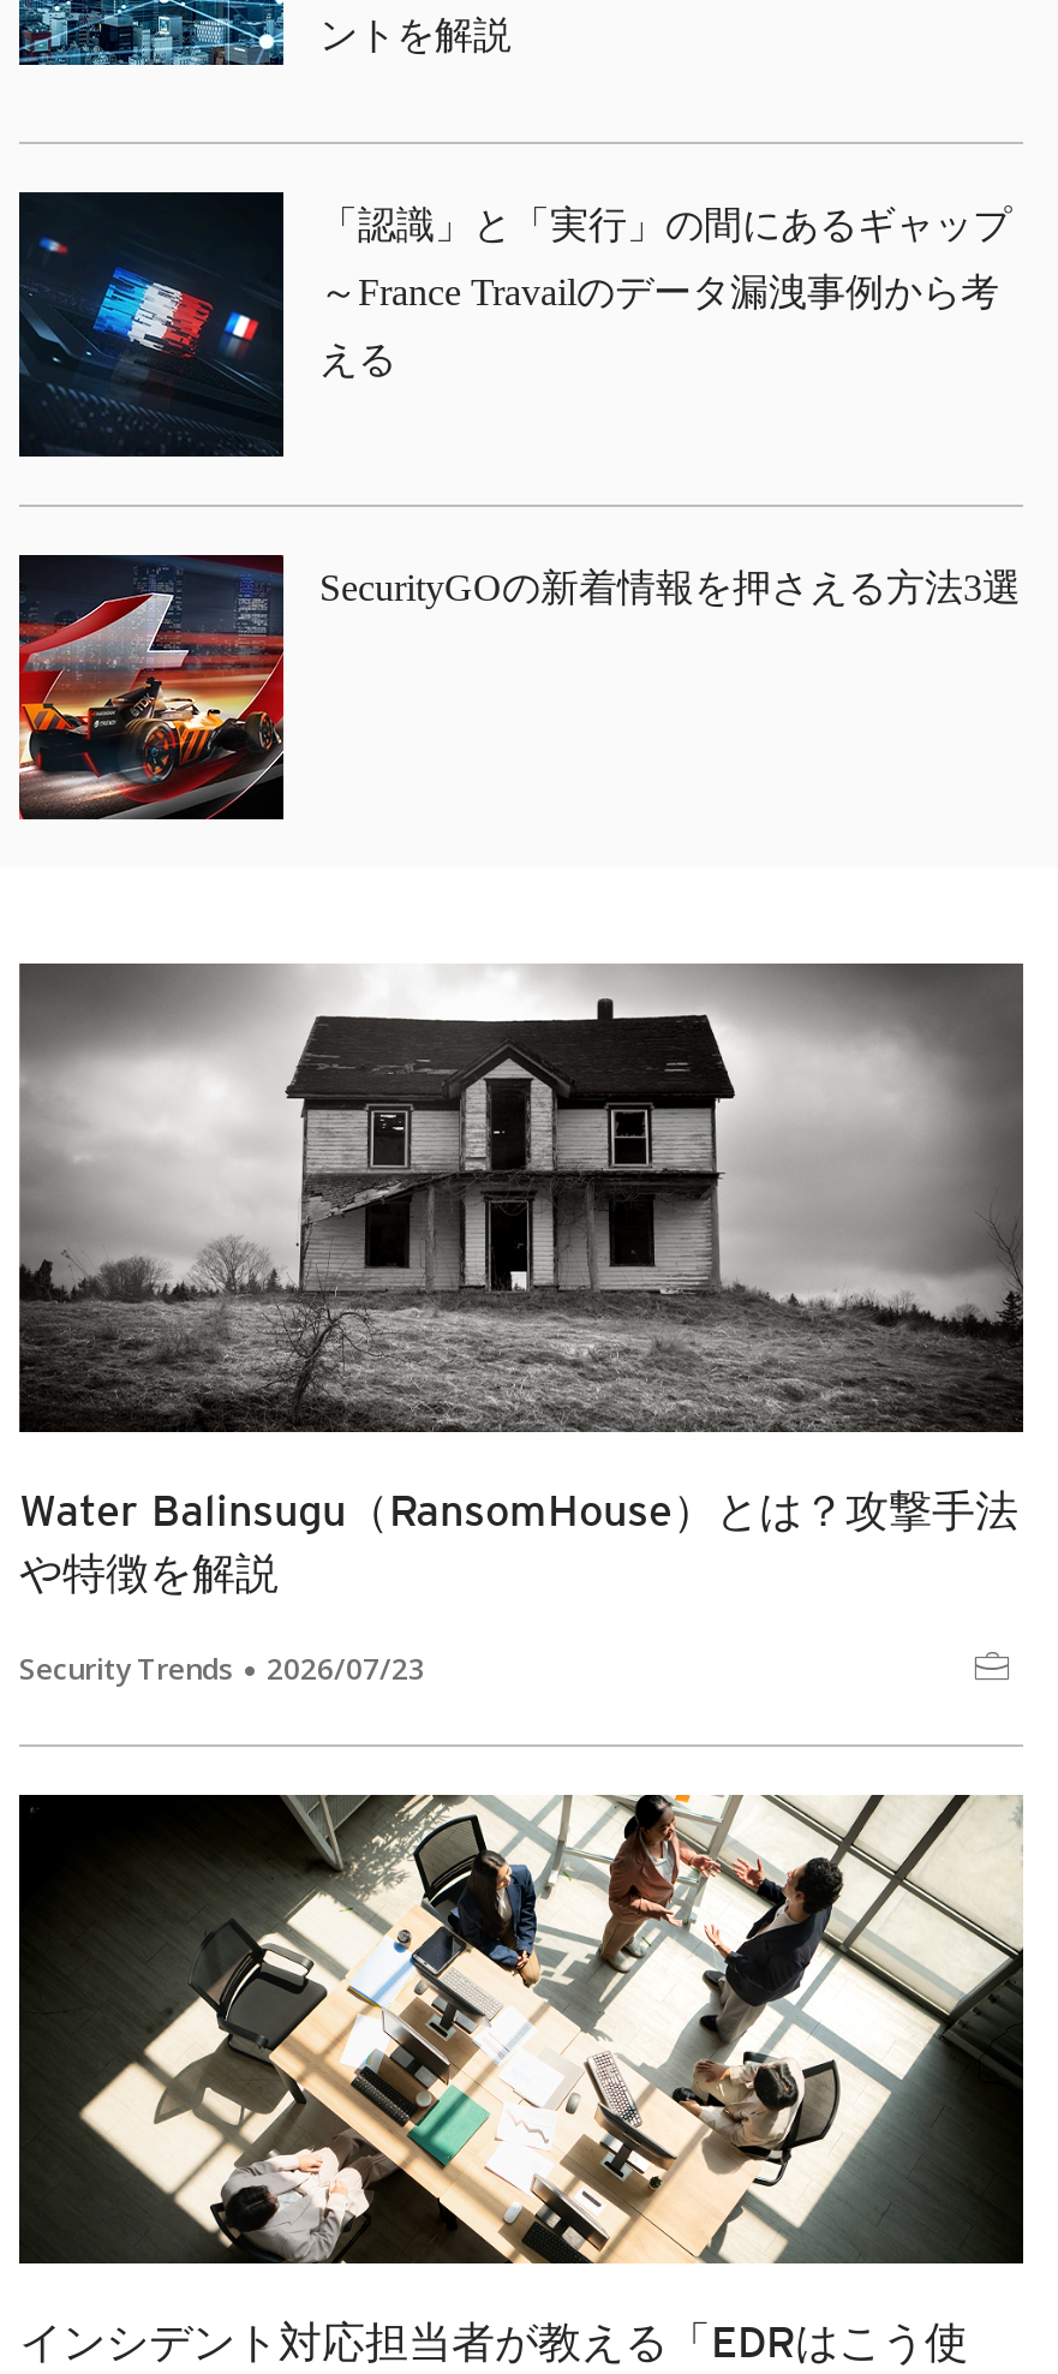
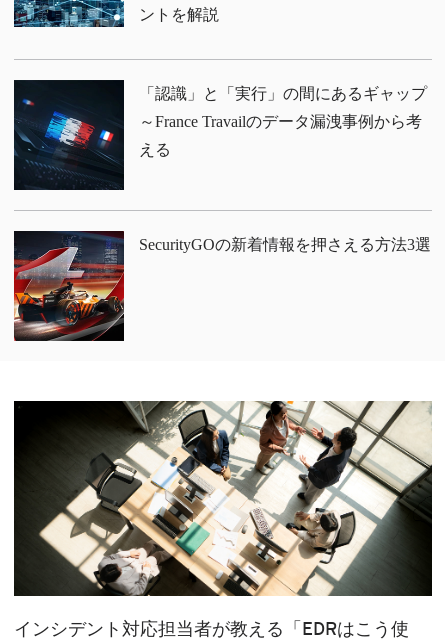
[17,961,1026,1690] [image] | Water Balinsugu（RansomHouse）とは？攻撃手法 | や特徴を解説 | Security Trends | 2026/07/23 -> none

